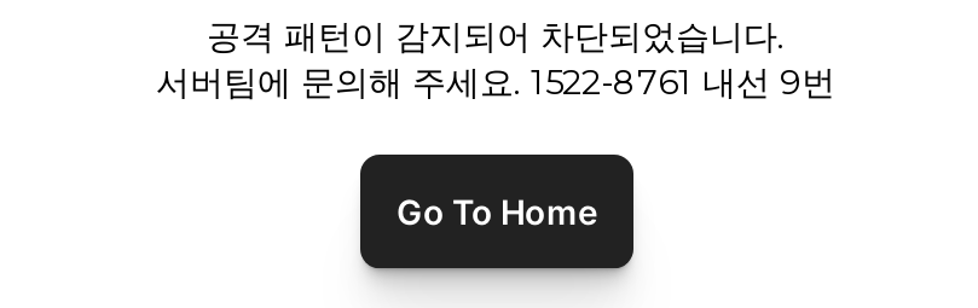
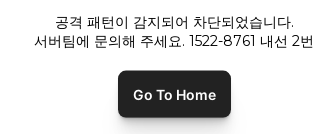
[156,60,835,104] 서버팀에 문의해 주세요. 1522-8761 내선 9번 -> [34,31,314,49] 서버팀에 문의해 주세요. 1522-8761 내선 2번

